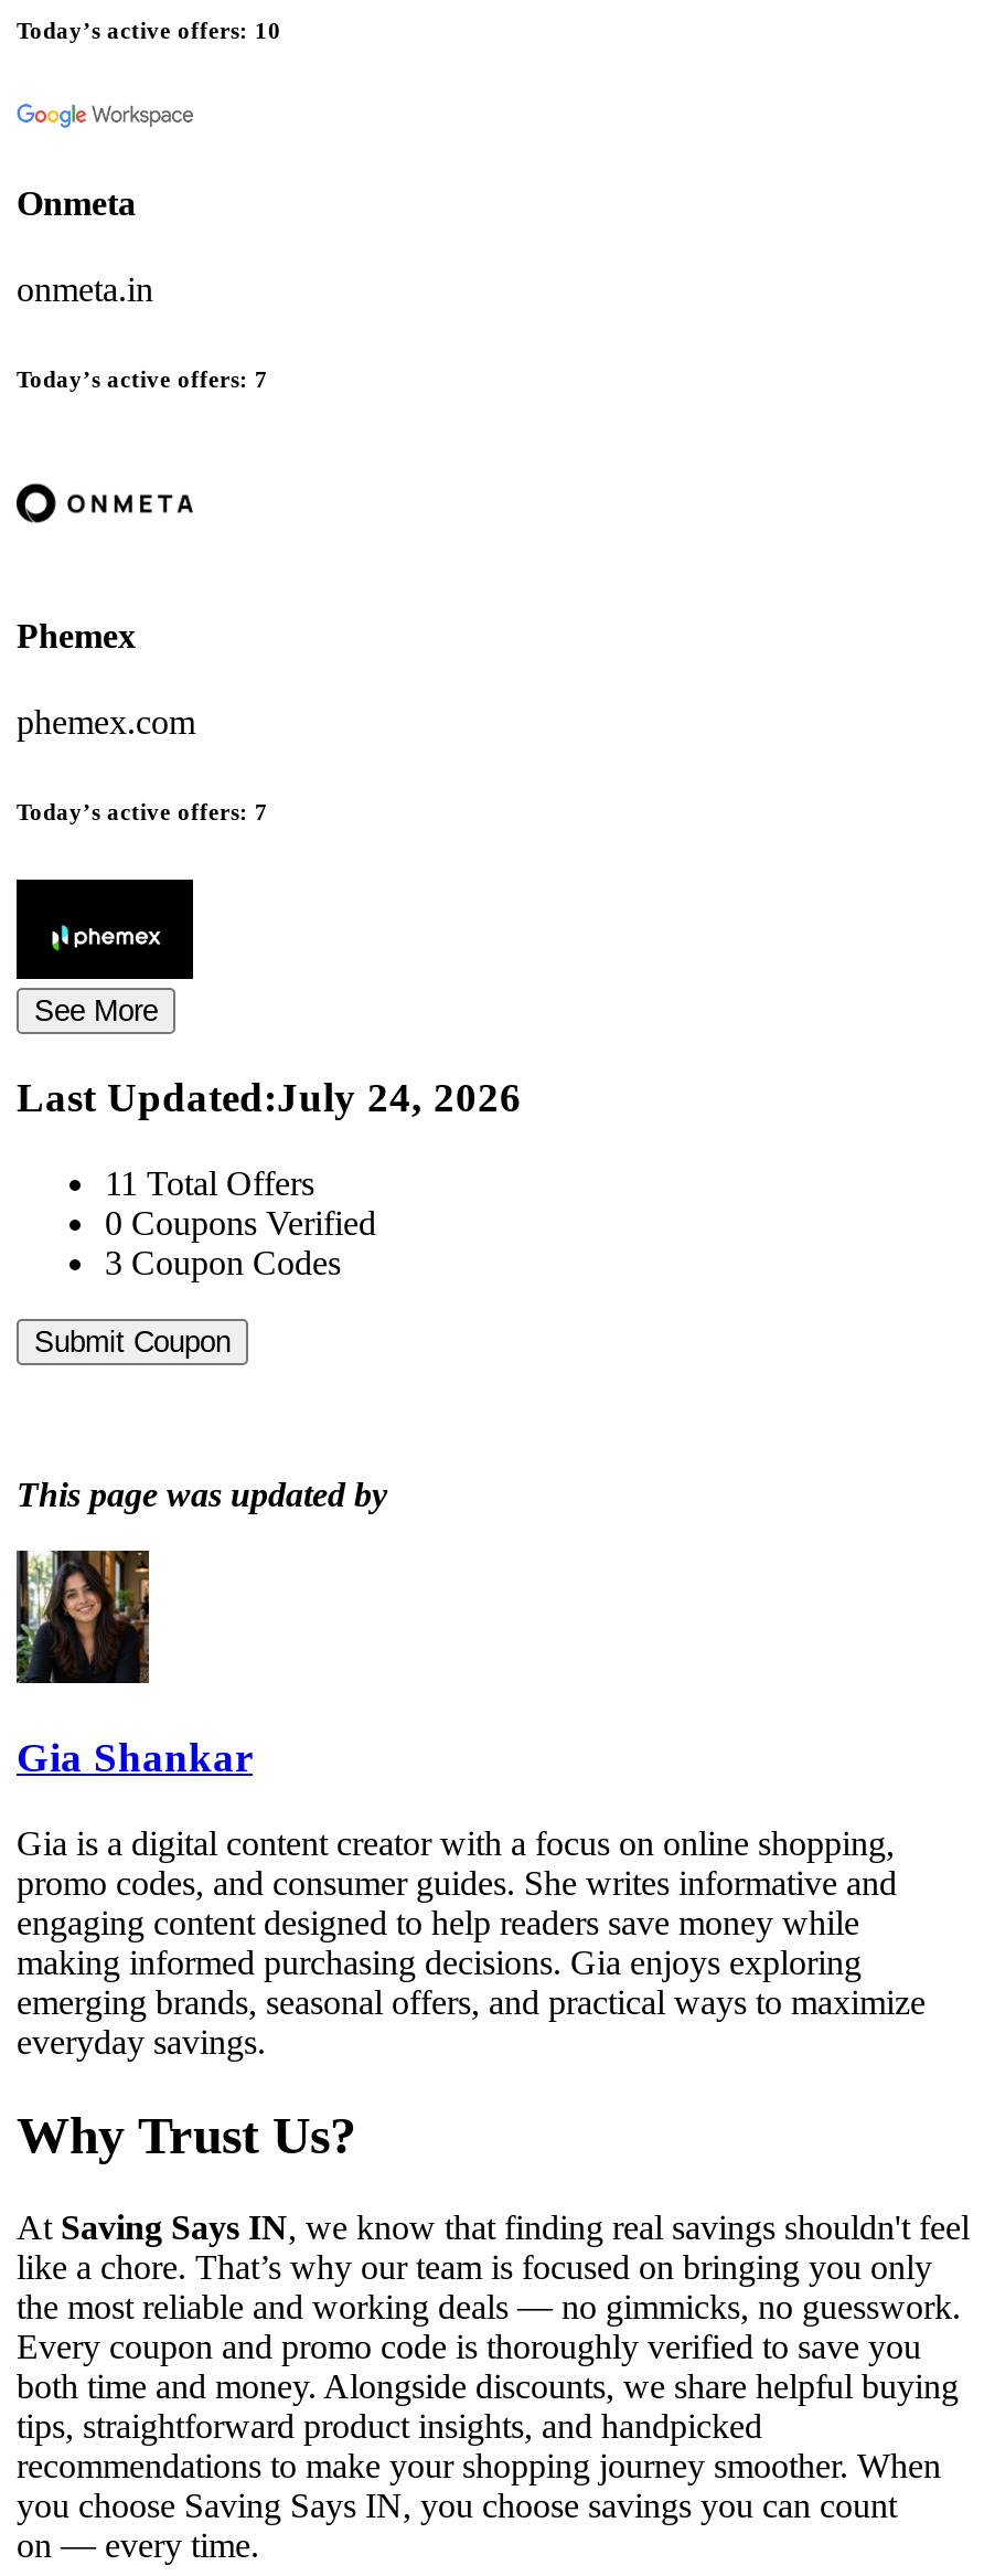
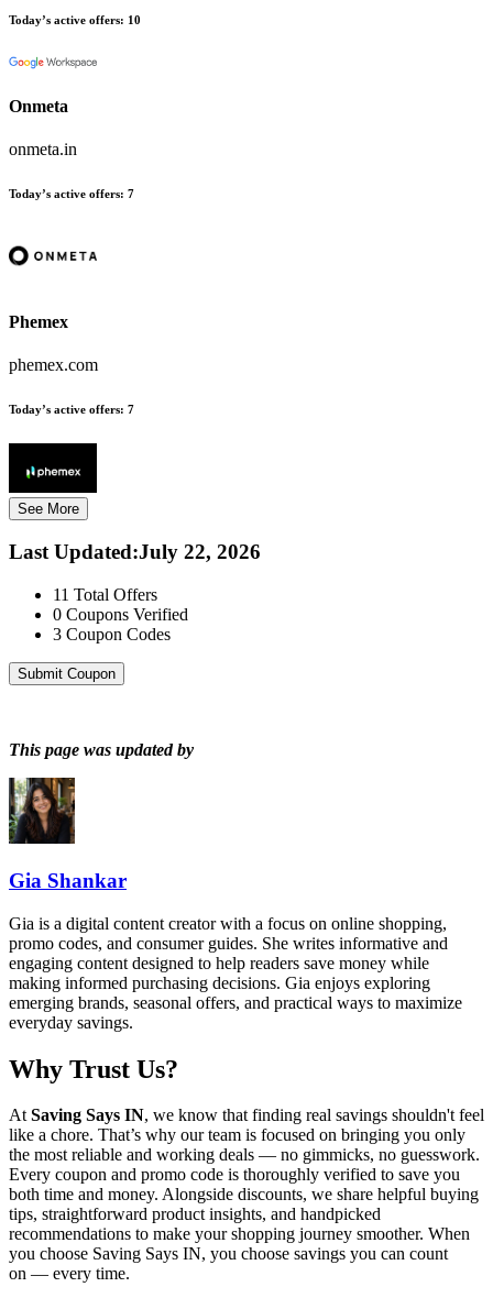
[17,1075,522,1121] Last Updated:July 24, 2026 -> [9,541,261,564] Last Updated:July 22, 2026

